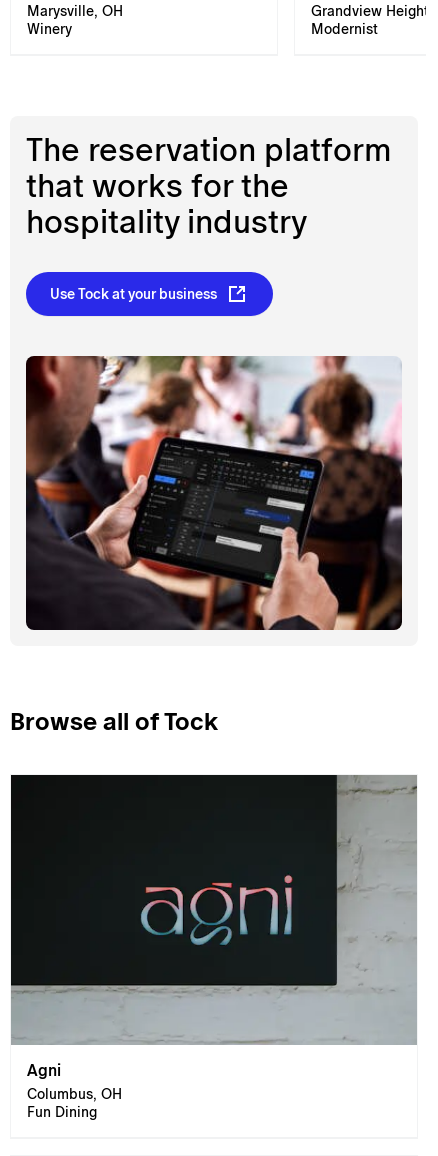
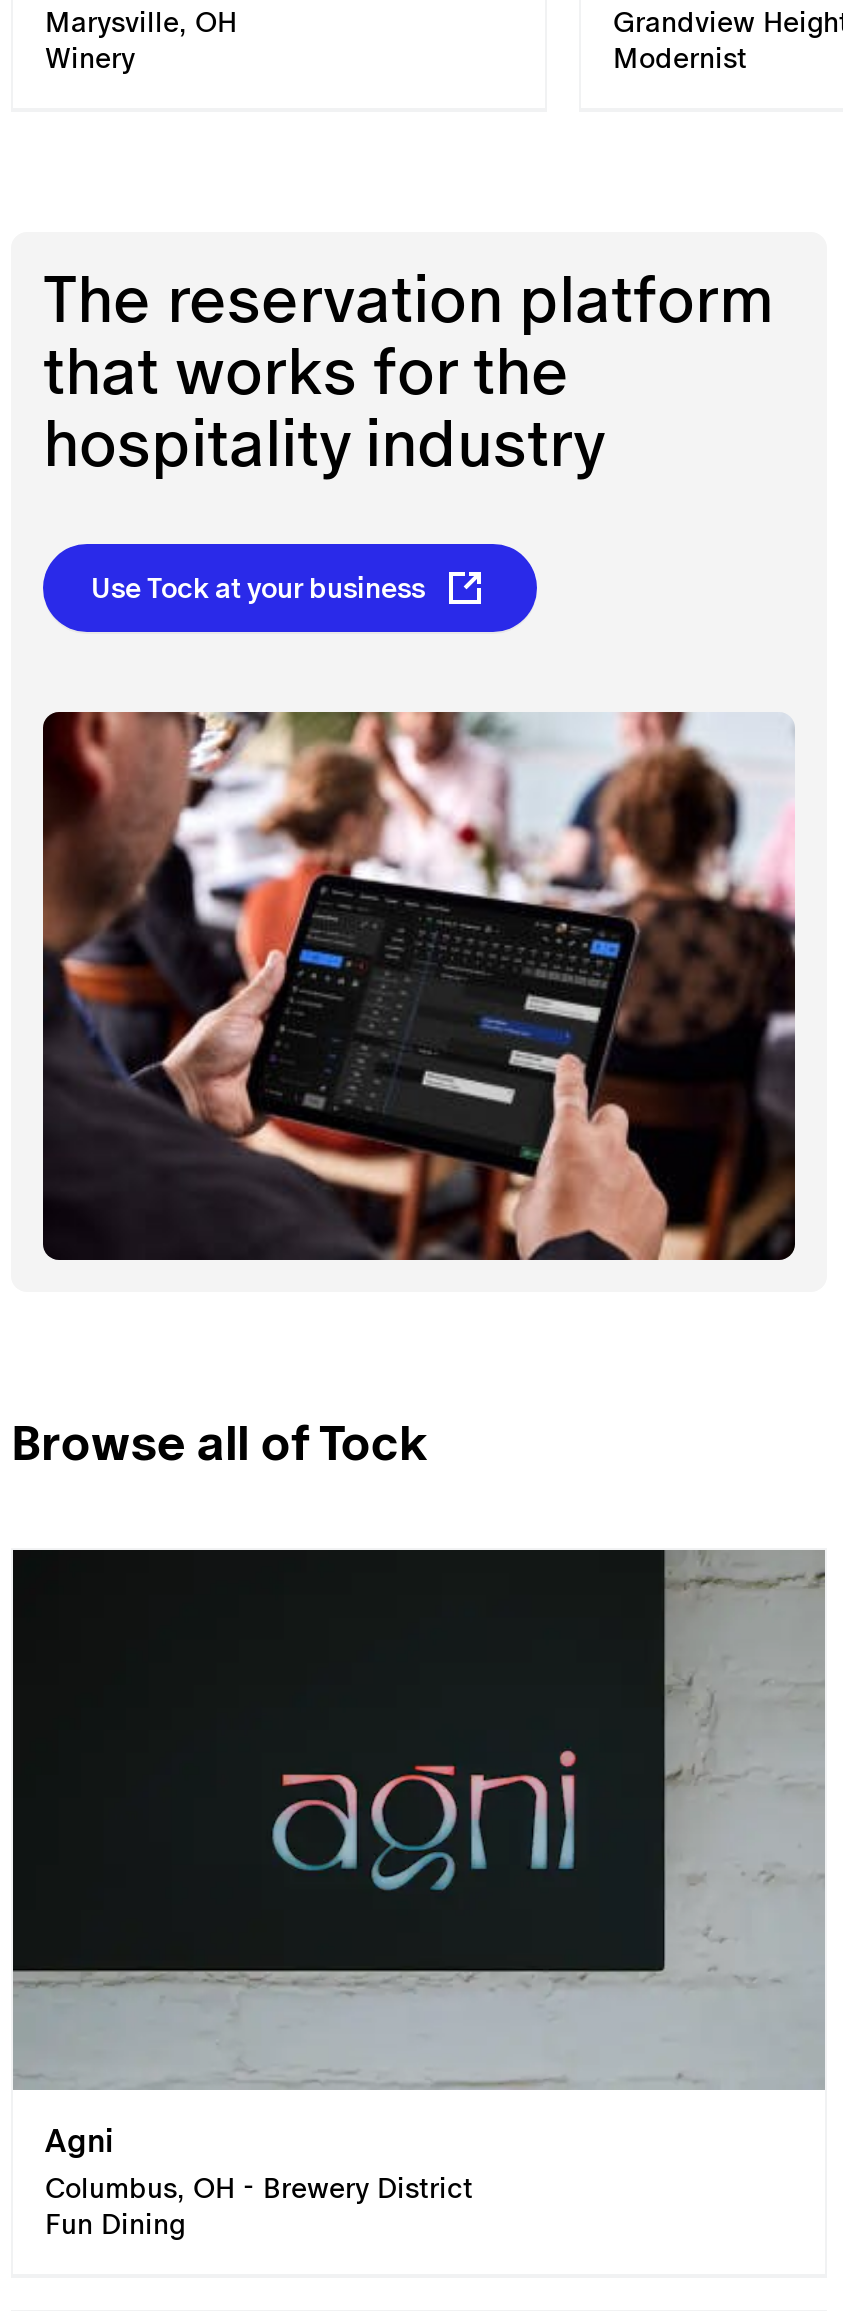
[27,1086,122,1102] Columbus, OH -> [45,2173,473,2205] Columbus, OH - Brewery District

